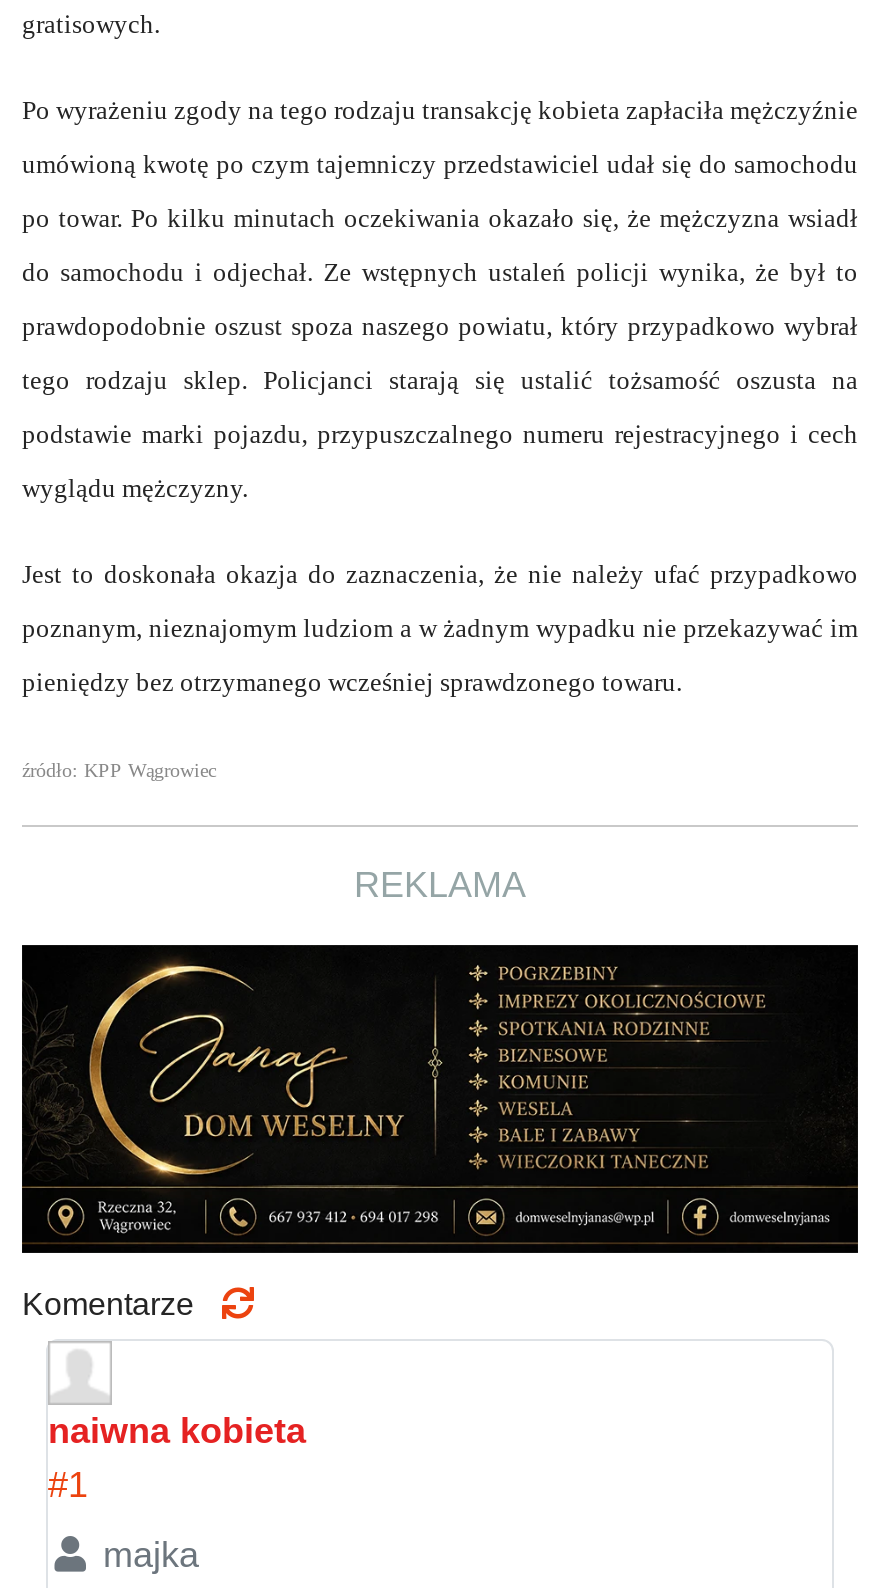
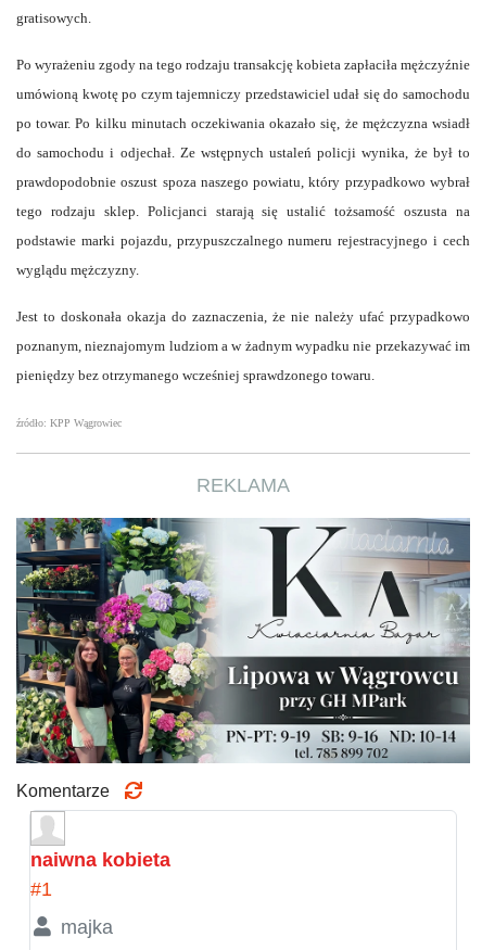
[22,943,858,1255] [image] -> [15,517,471,764] [image]

